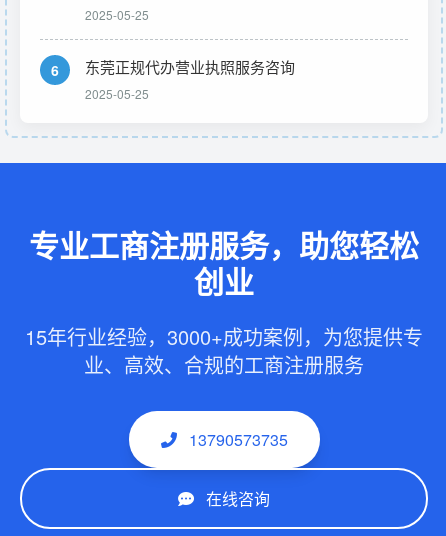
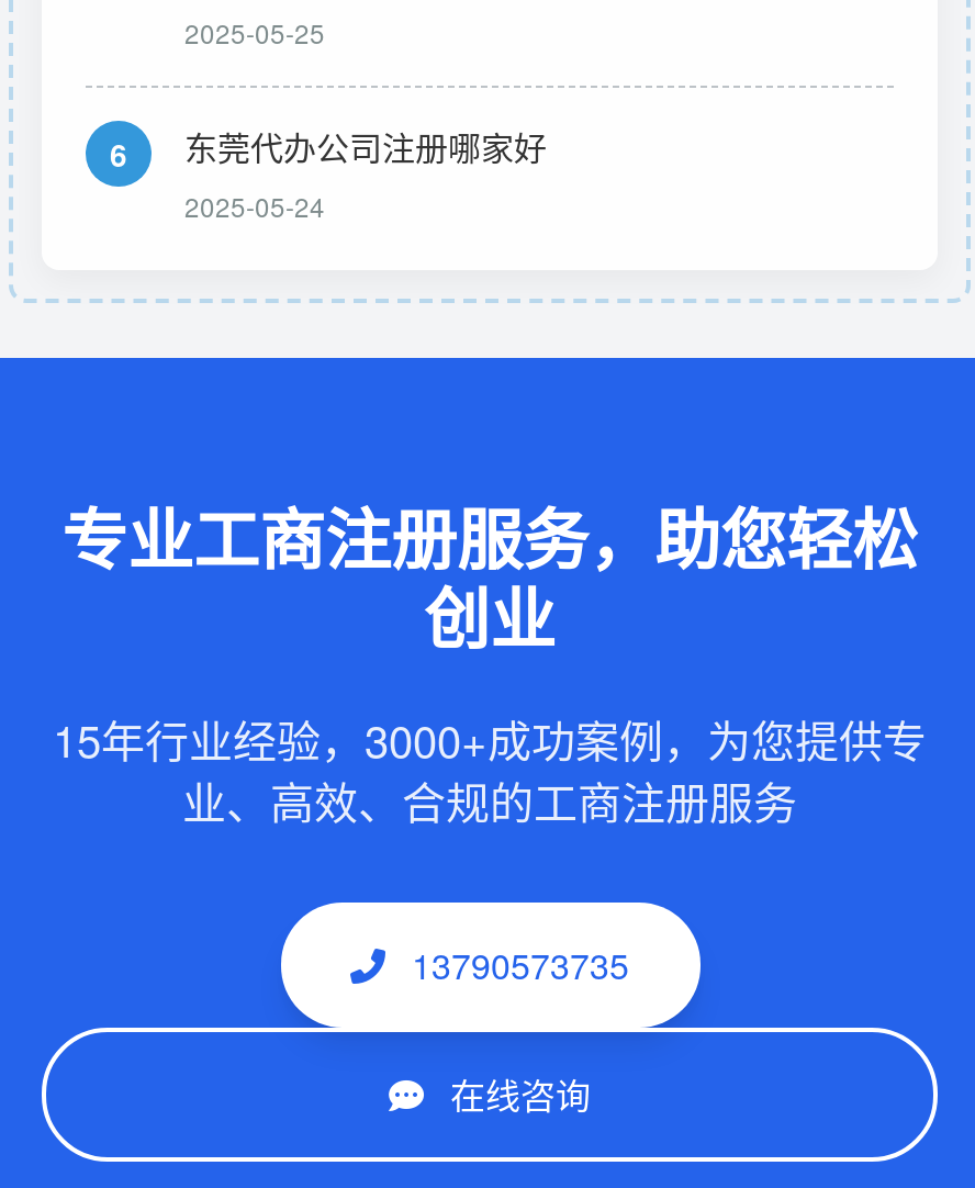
[85,56,295,102] 东莞正规代办营业执照服务咨询 | 2025-05-25 -> [184,123,547,224] 东莞代办公司注册哪家好 | 2025-05-24

